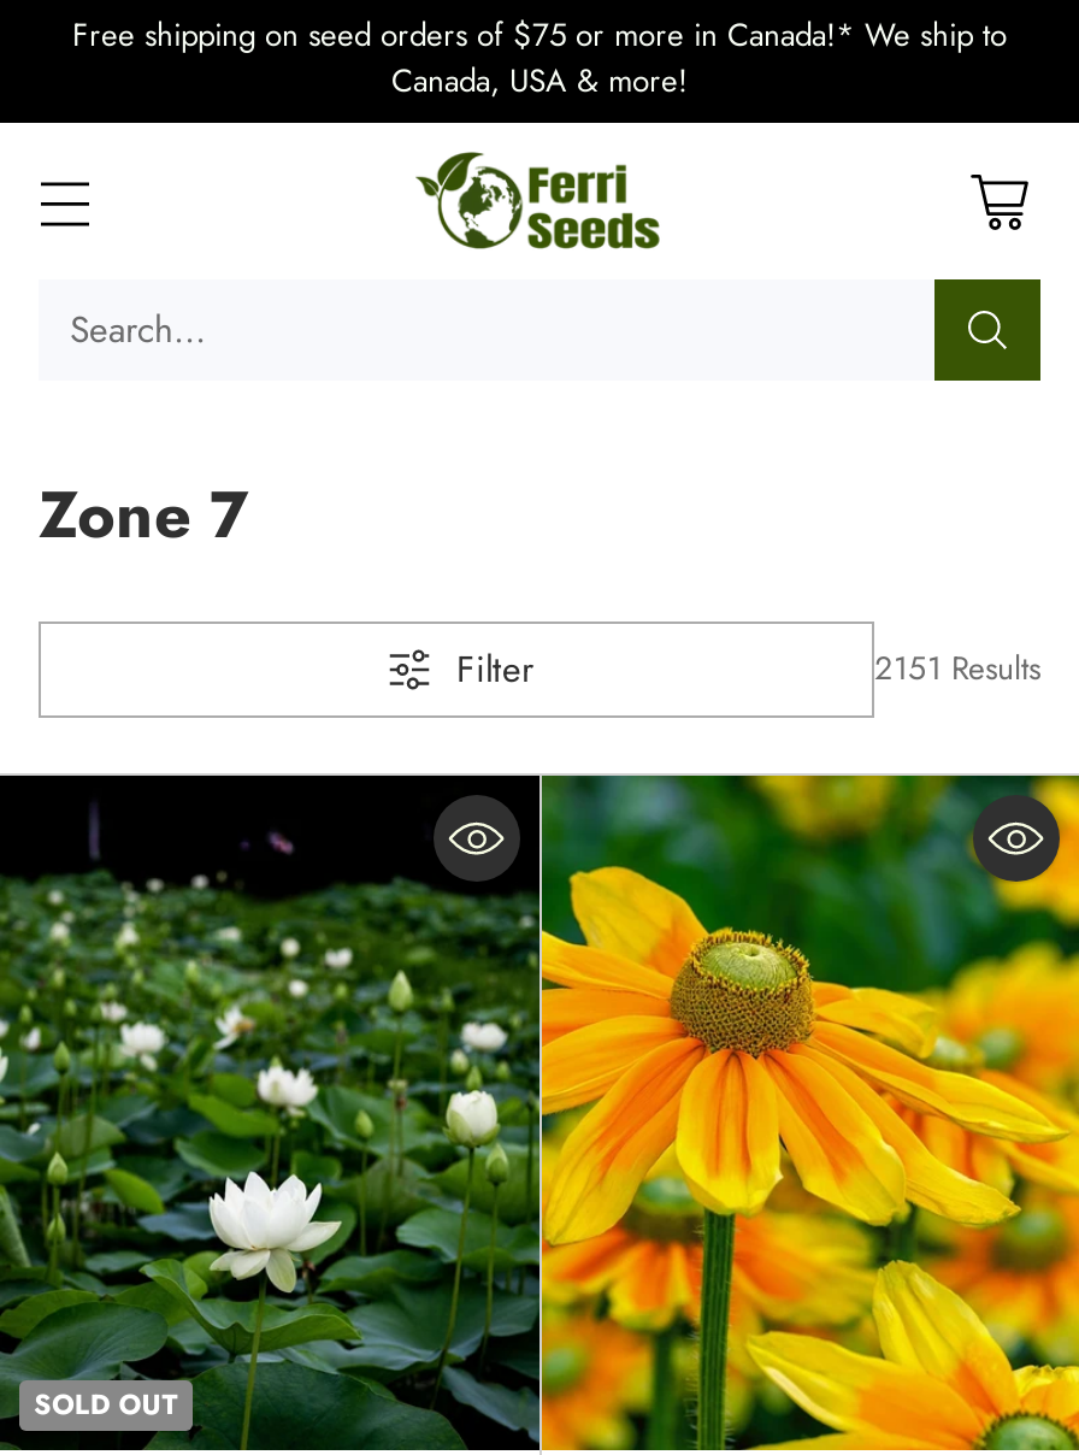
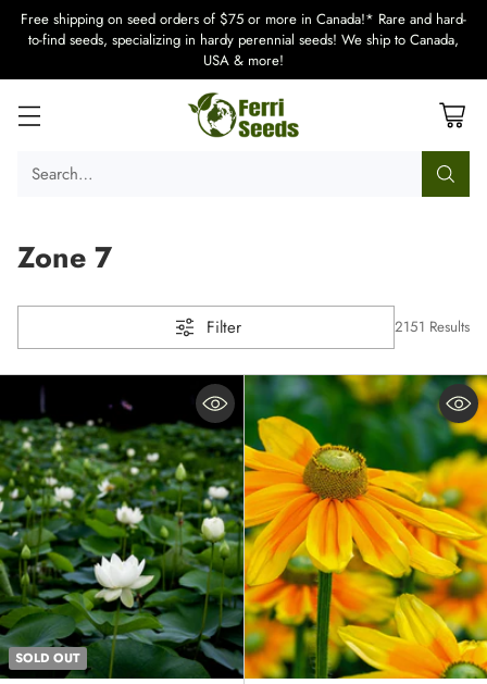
[72,12,1007,104] Free shipping on seed orders of $75 or more in Canada!* We ship to | Canada, USA & more! -> [21,9,466,71] Free shipping on seed orders of $75 or more in Canada!* Rare and hard- | to-find seeds, specializing in hardy perennial seeds! We ship to Canada, | USA & more!

